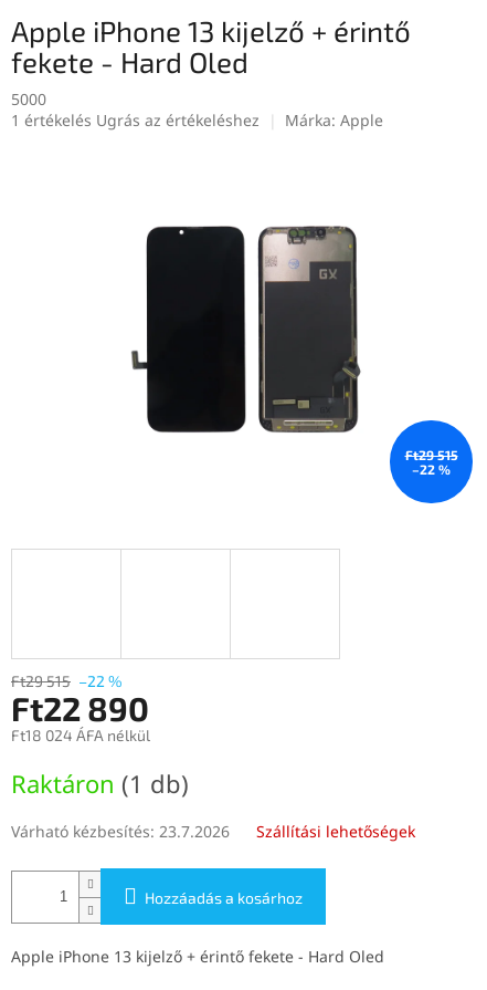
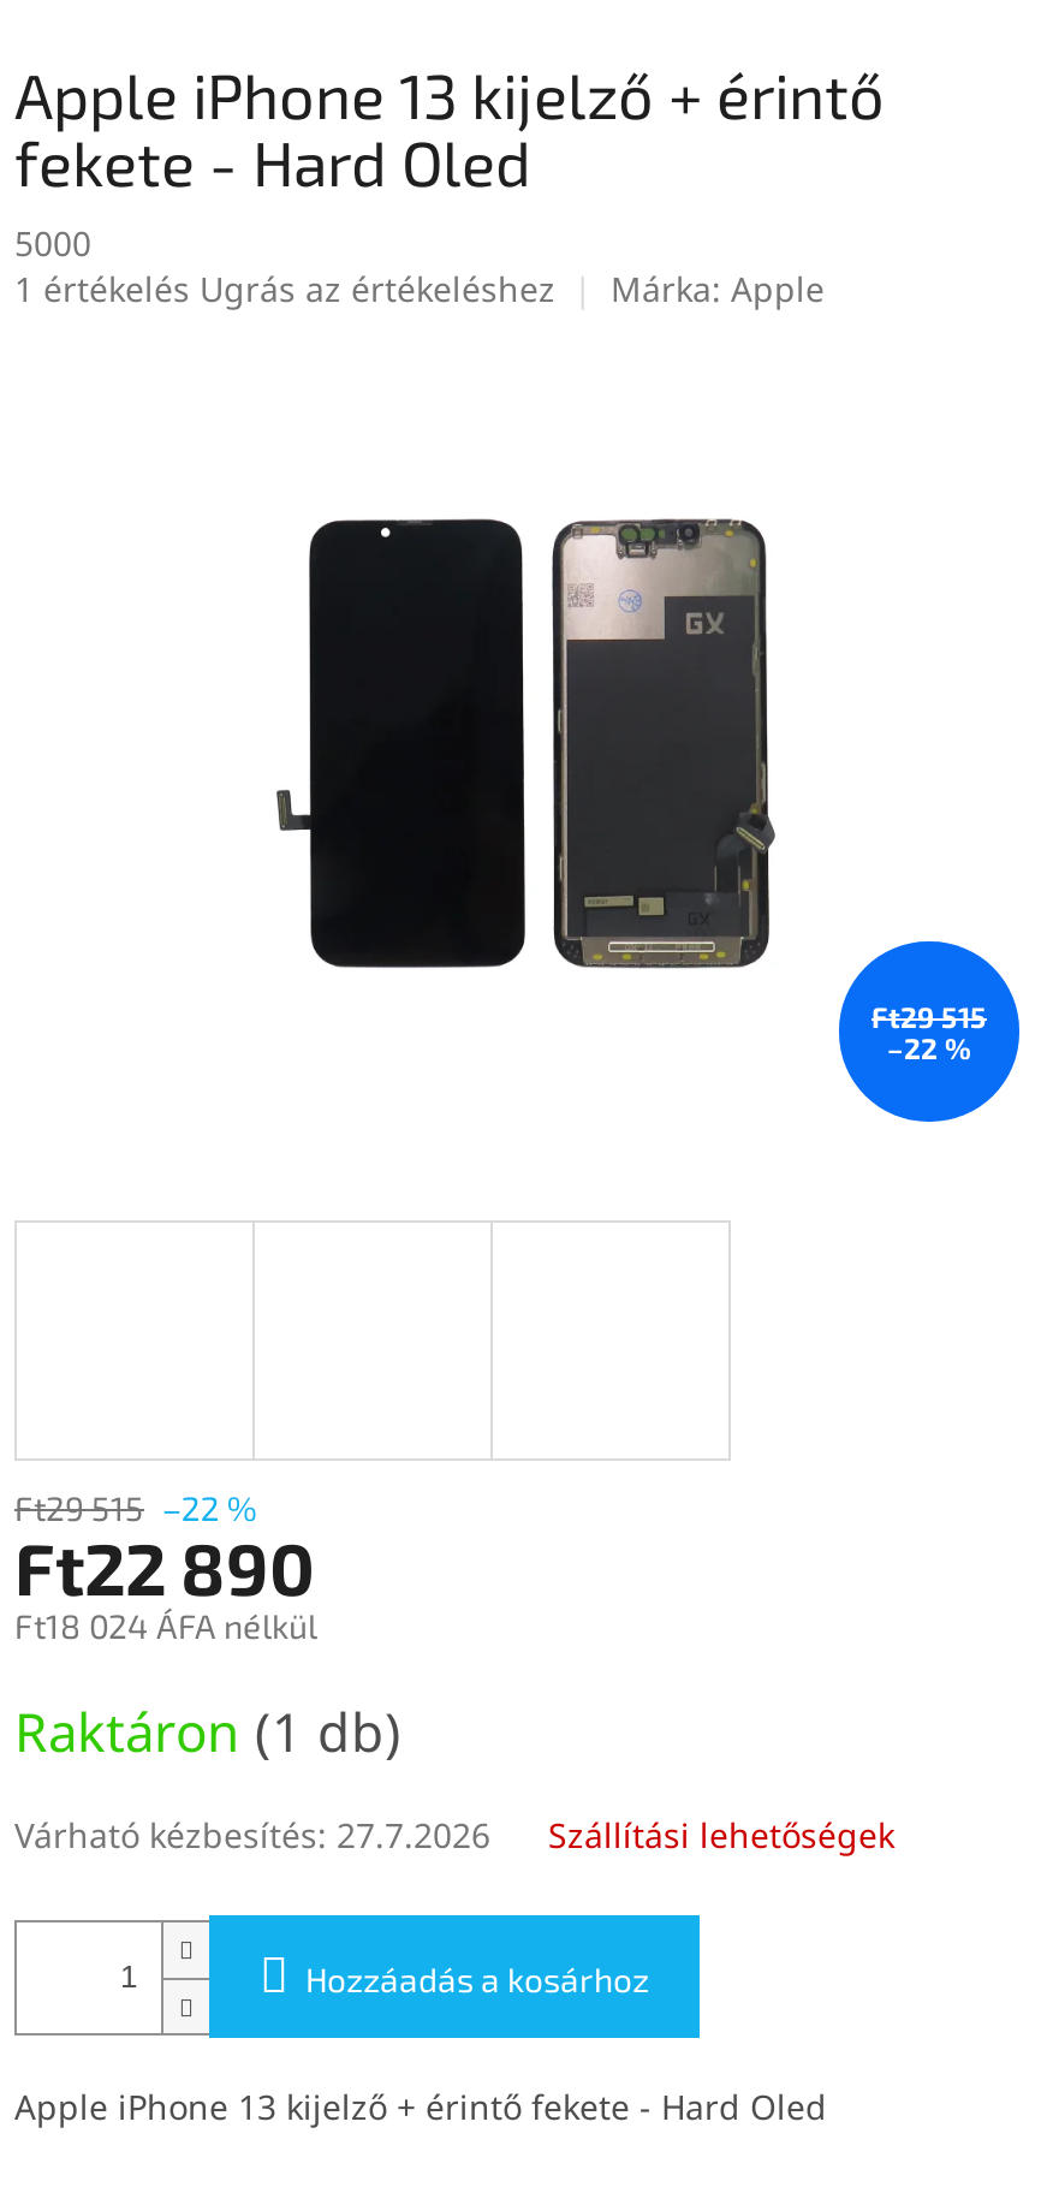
[11,821,230,842] Várható kézbesítés: 23.7.2026 -> [14,1813,490,1859] Várható kézbesítés: 27.7.2026

